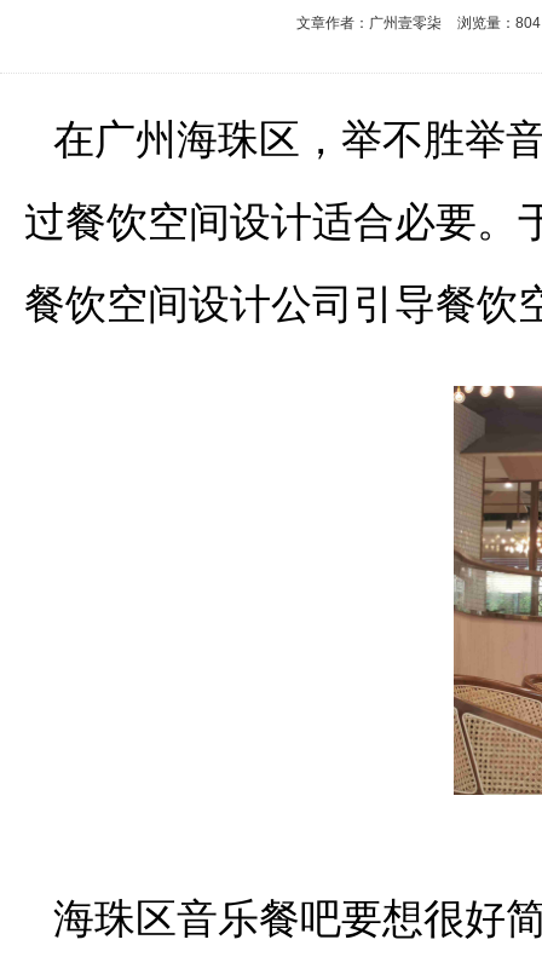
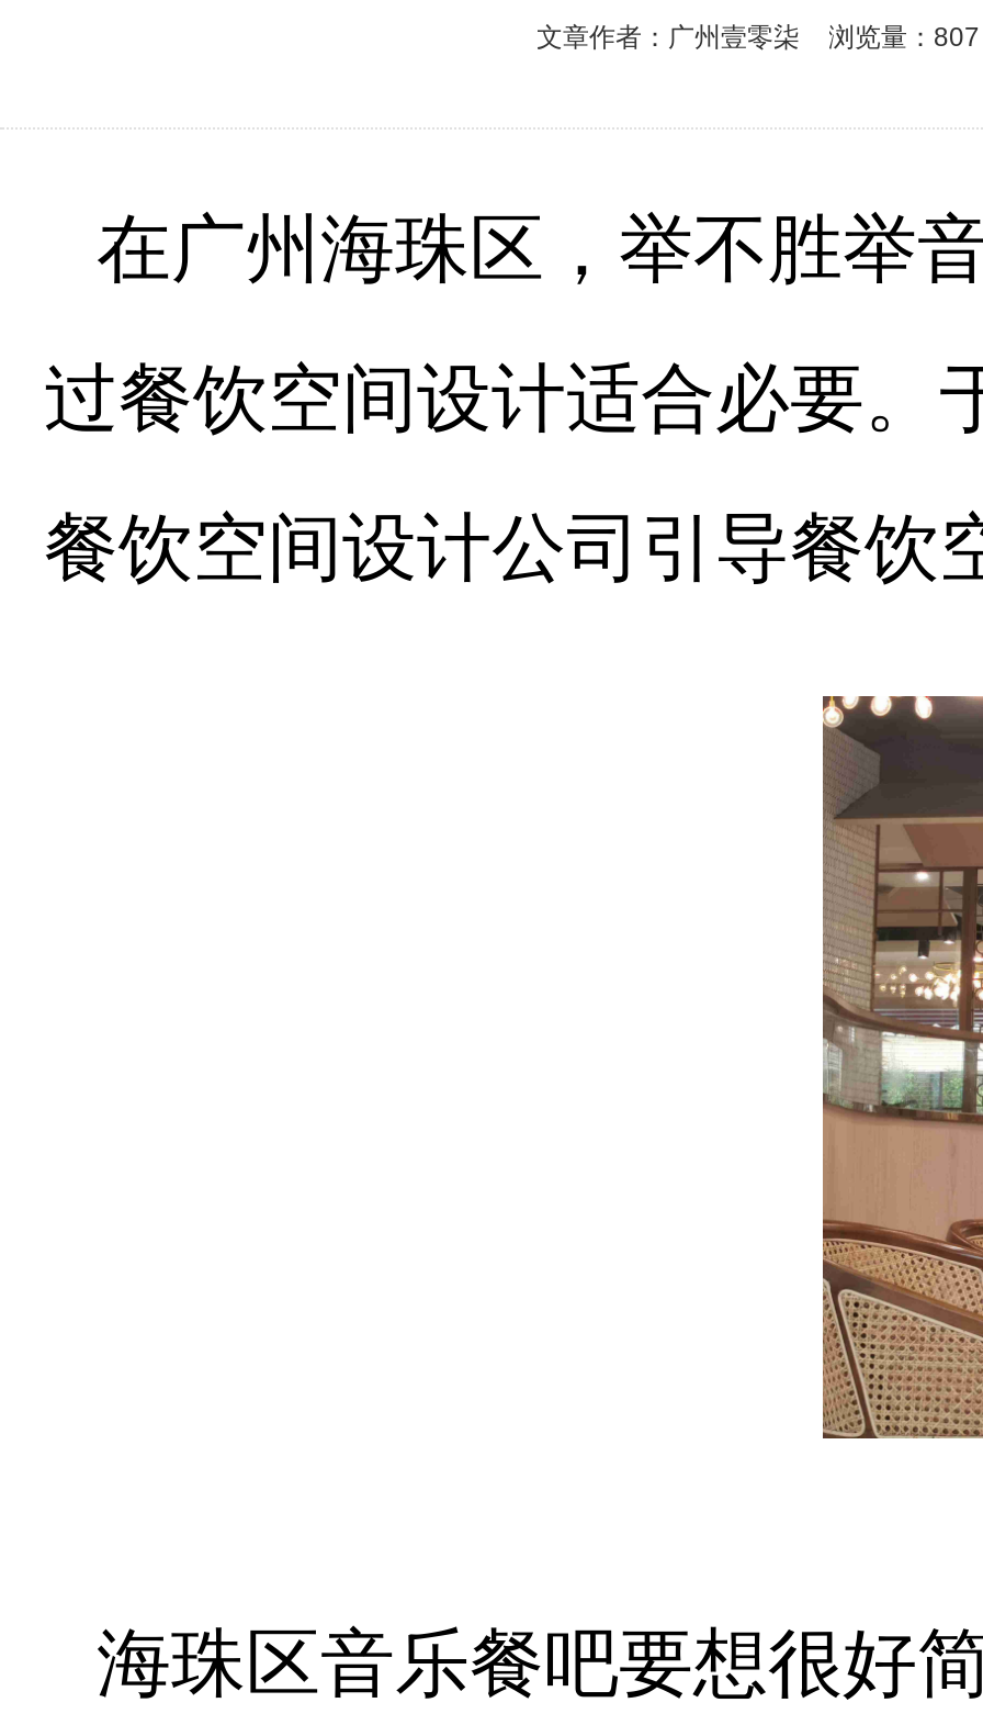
[296,15,540,31] 文章作者：广州壹零柒 浏览量：804 -> [536,22,980,53] 文章作者：广州壹零柒 浏览量：807

